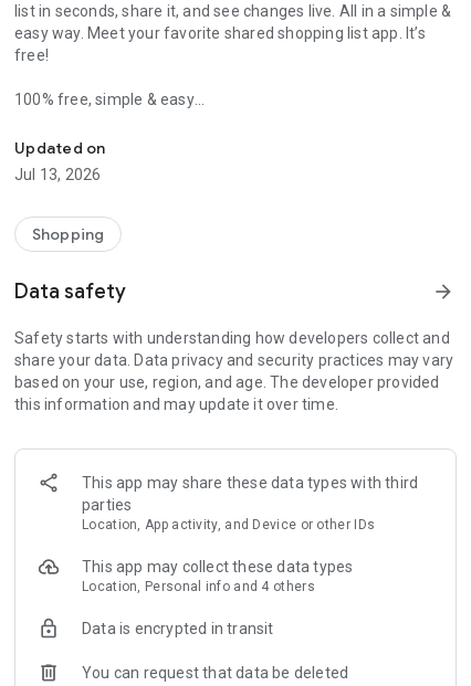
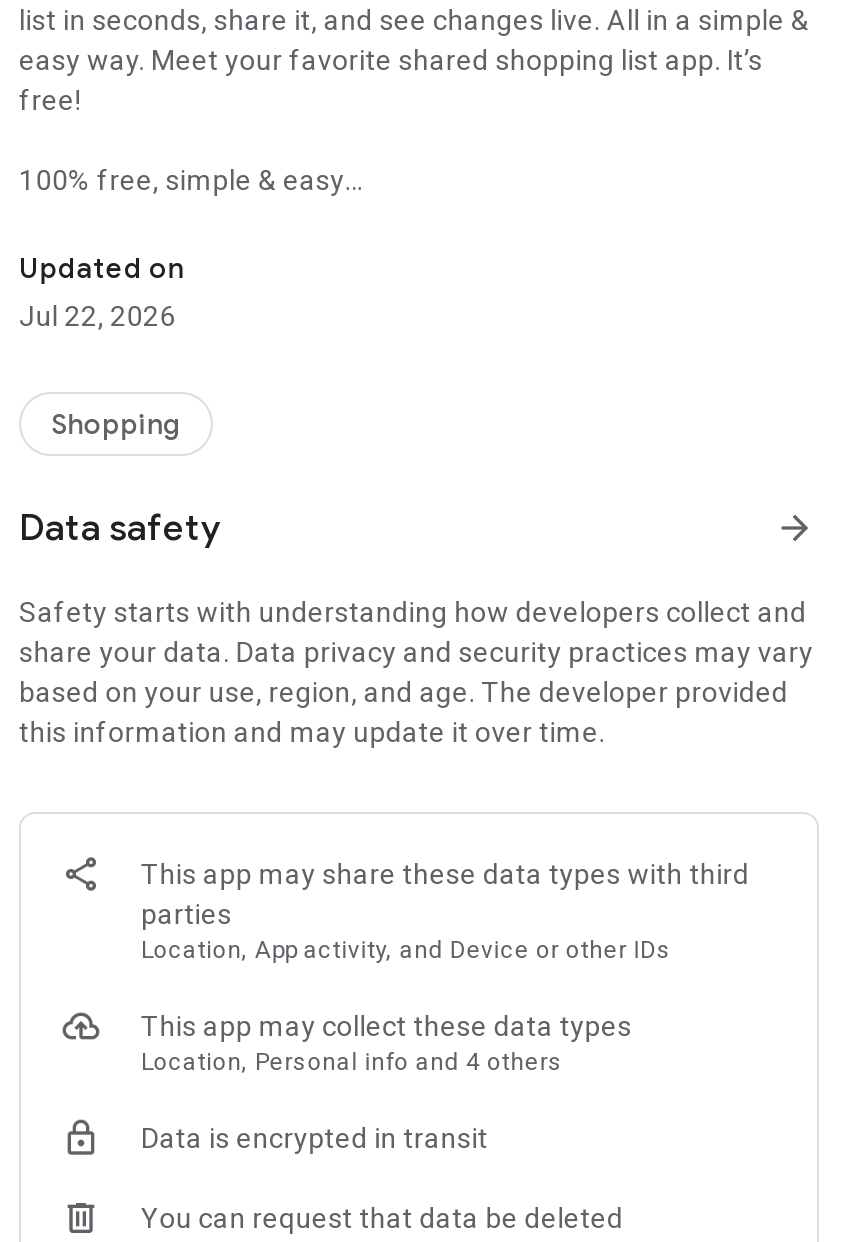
[14,166,101,183] Jul 13, 2026 -> [19,300,176,332] Jul 22, 2026

